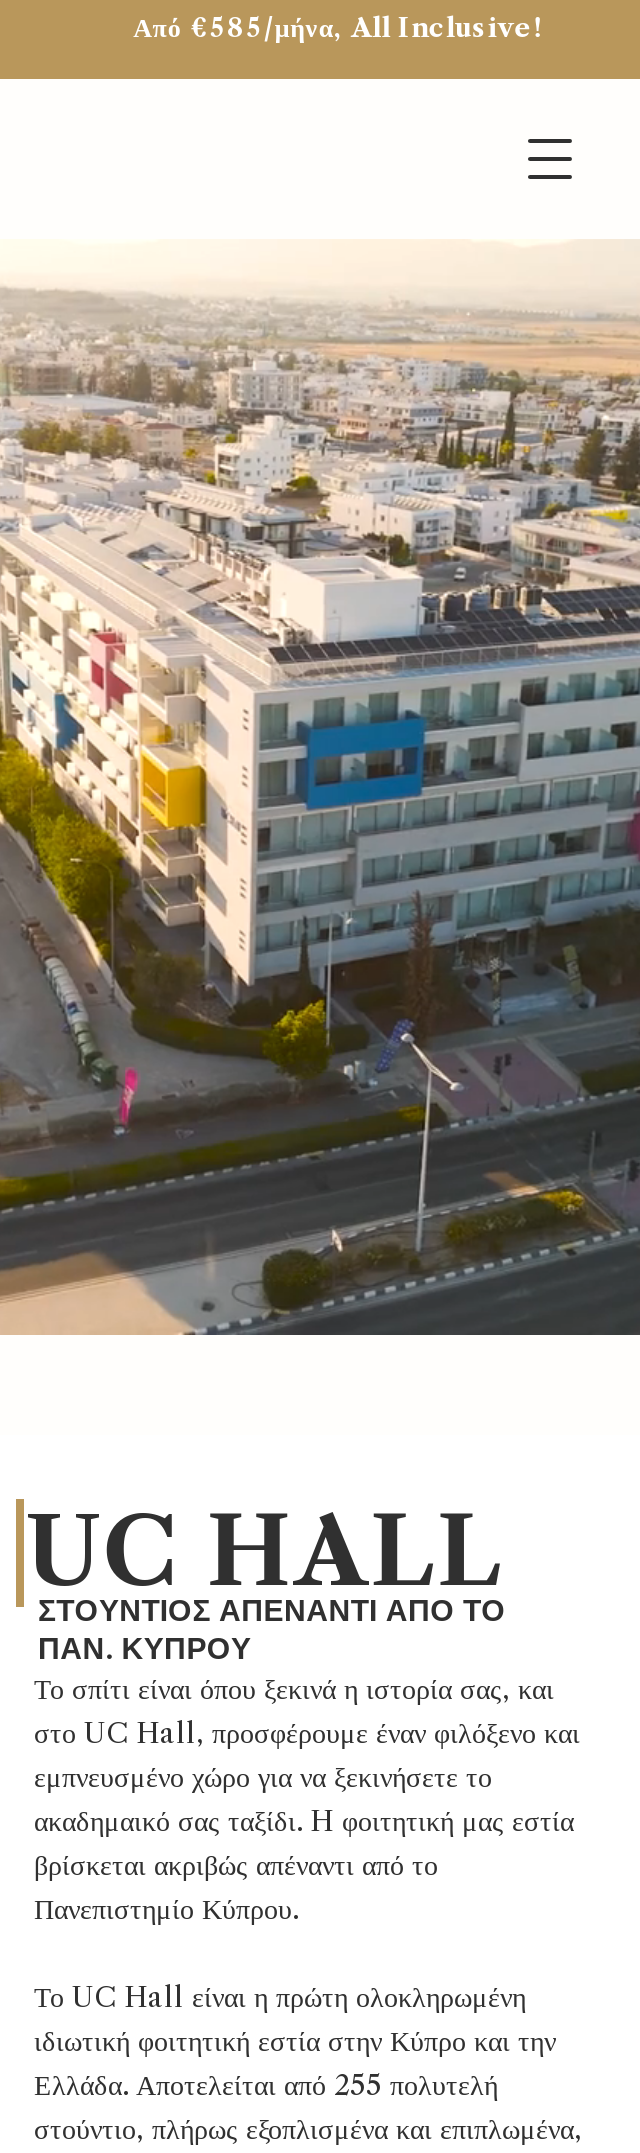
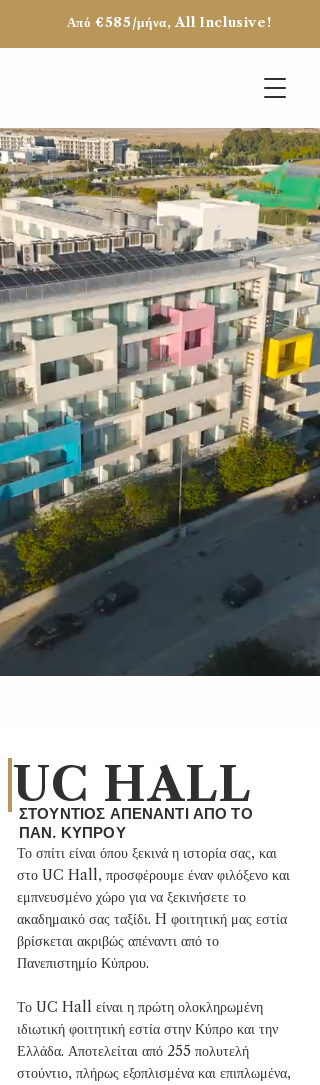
[6,239,634,1337] [image] -> [3,127,317,677] [image]

